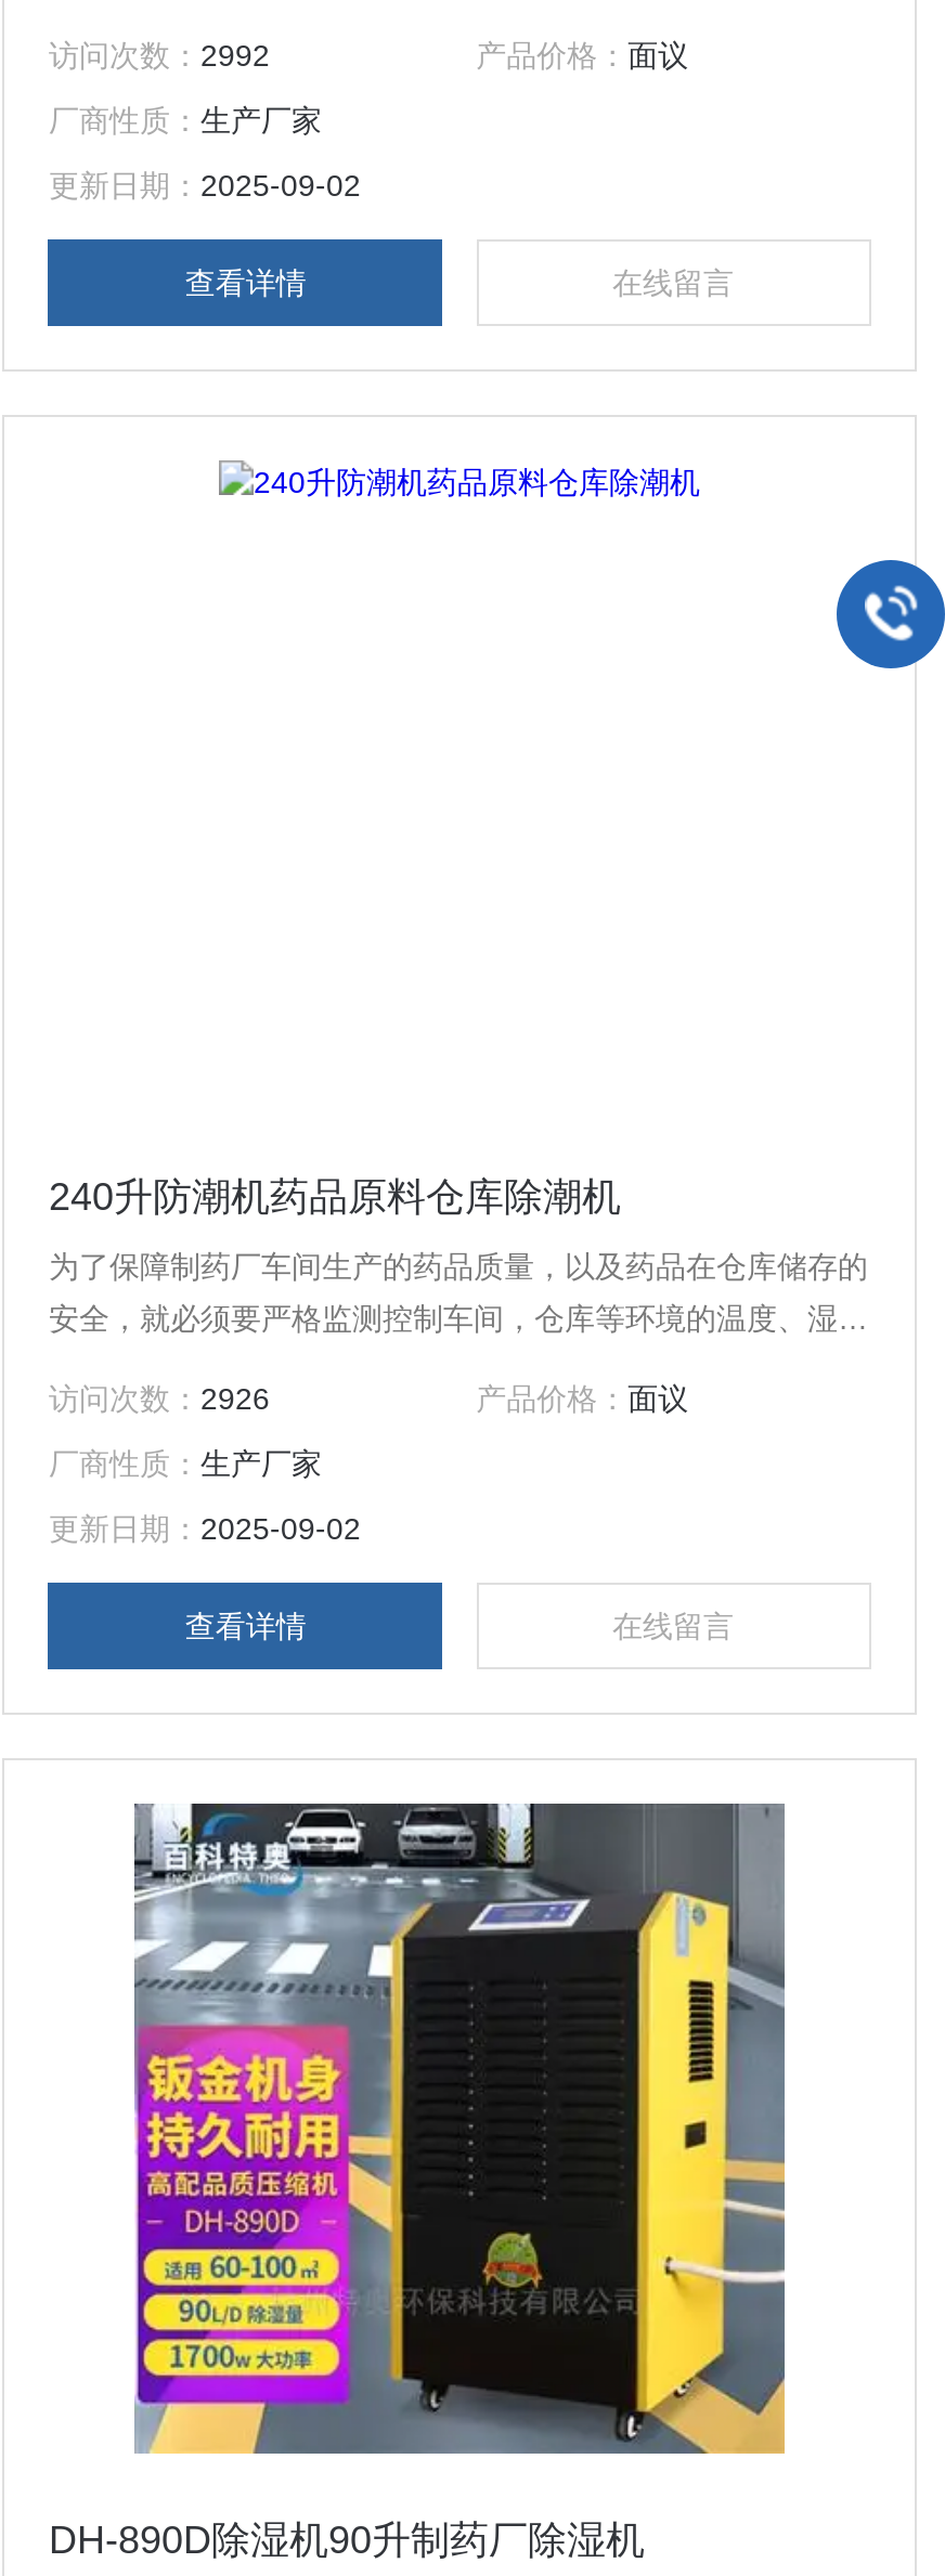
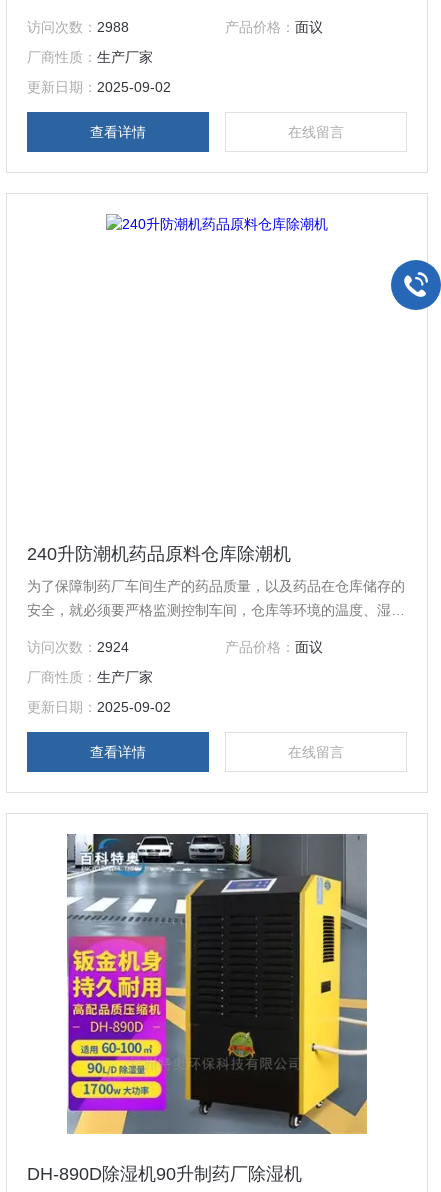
[49,38,270,73] 访问次数：2992 -> [27,19,129,35] 访问次数：2988
[49,1381,270,1416] 访问次数：2926 -> [27,639,129,655] 访问次数：2924

